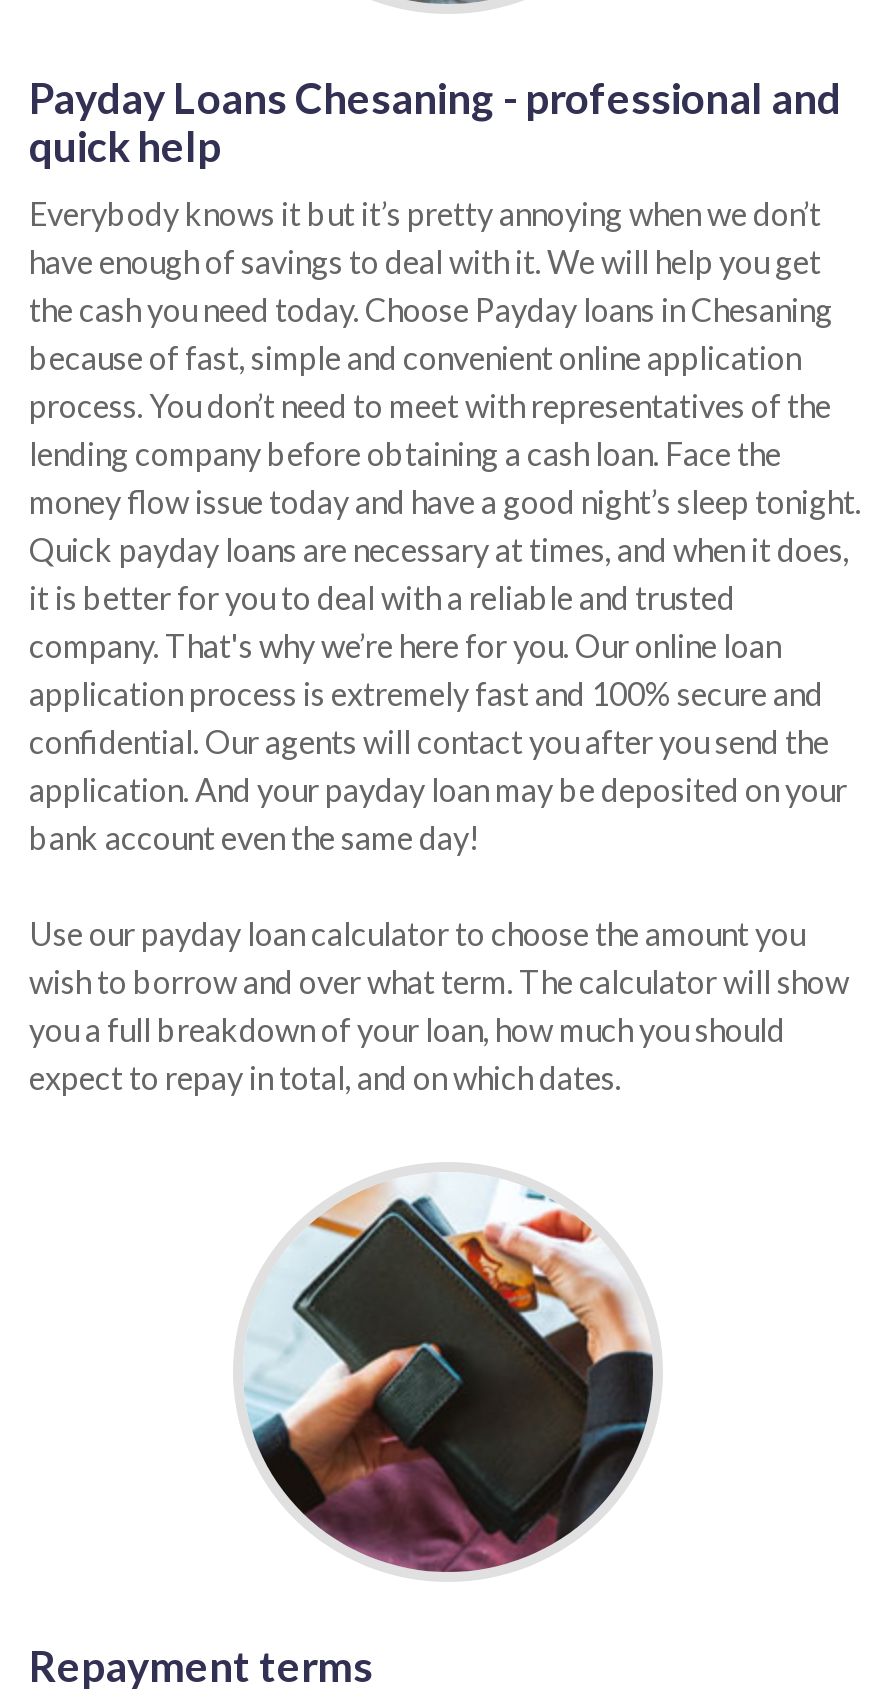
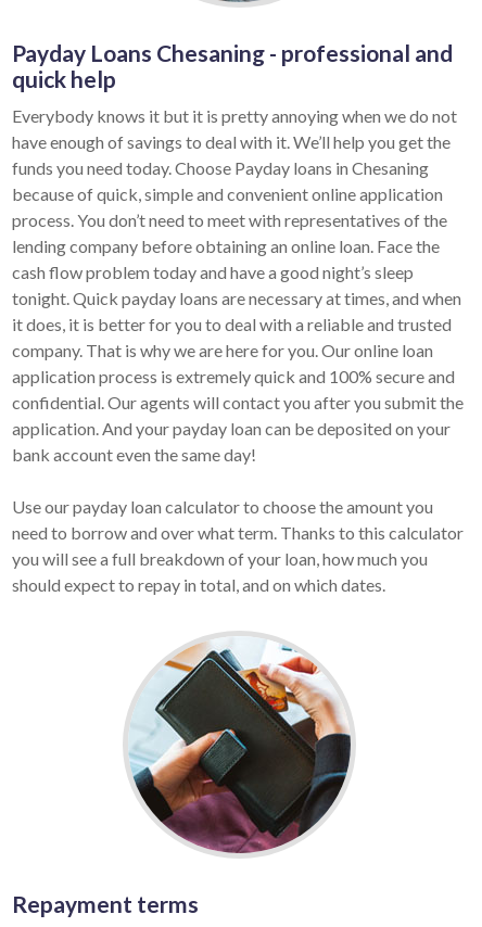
[29,194,833,376] Everybody knows it but it’s pretty annoying when we don’t | have enough of savings to deal with it. We will help you get | the cash you need today. Choose Payday loans in Chesaning | because of fast, simple and convenient online application -> [12,105,457,204] Everybody knows it but it is pretty annoying when we do not | have enough of savings to deal with it. We’ll help you get the | funds you need today. Choose Payday loans in Chesaning | because of quick, simple and convenient online application
[29,434,861,808] lending company before obtaining a cash loan. Face the | money flow issue today and have a good night’s sleep tonight. | Quick payday loans are necessary at times, and when it does, | it is better for you to deal with a reliable and trusted | company. That's why we’re here for you. Our online loan | application process is extremely fast and 100% secure and | confidential. Our agents will contact you after you send the | application. And your payday loan may be deposited on your -> [12,236,464,439] lending company before obtaining an online loan. Face the | cash flow problem today and have a good night’s sleep | tonight. Quick payday loans are necessary at times, and when | it does, it is better for you to deal with a reliable and trusted | company. That is why we are here for you. Our online loan | application process is extremely quick and 100% secure and | confidential. Our agents will contact you after you submit the | application. And your payday loan can be deposited on your
[29,962,849,1096] wish to borrow and over what term. The calculator will show | you a full breakdown of your loan, how much you should | expect to repay in total, and on which dates. -> [12,522,464,595] need to borrow and over what term. Thanks to this calculator | you will see a full breakdown of your loan, how much you | should expect to repay in total, and on which dates.

